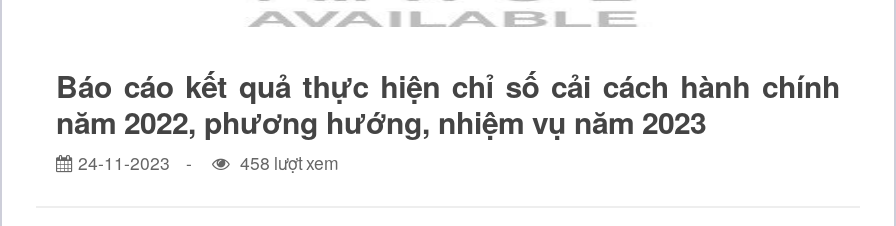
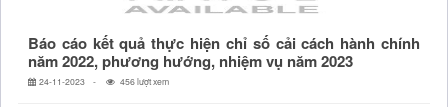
[236,150,338,174] 458 lượt xem -> [118,75,169,87] 456 lượt xem

